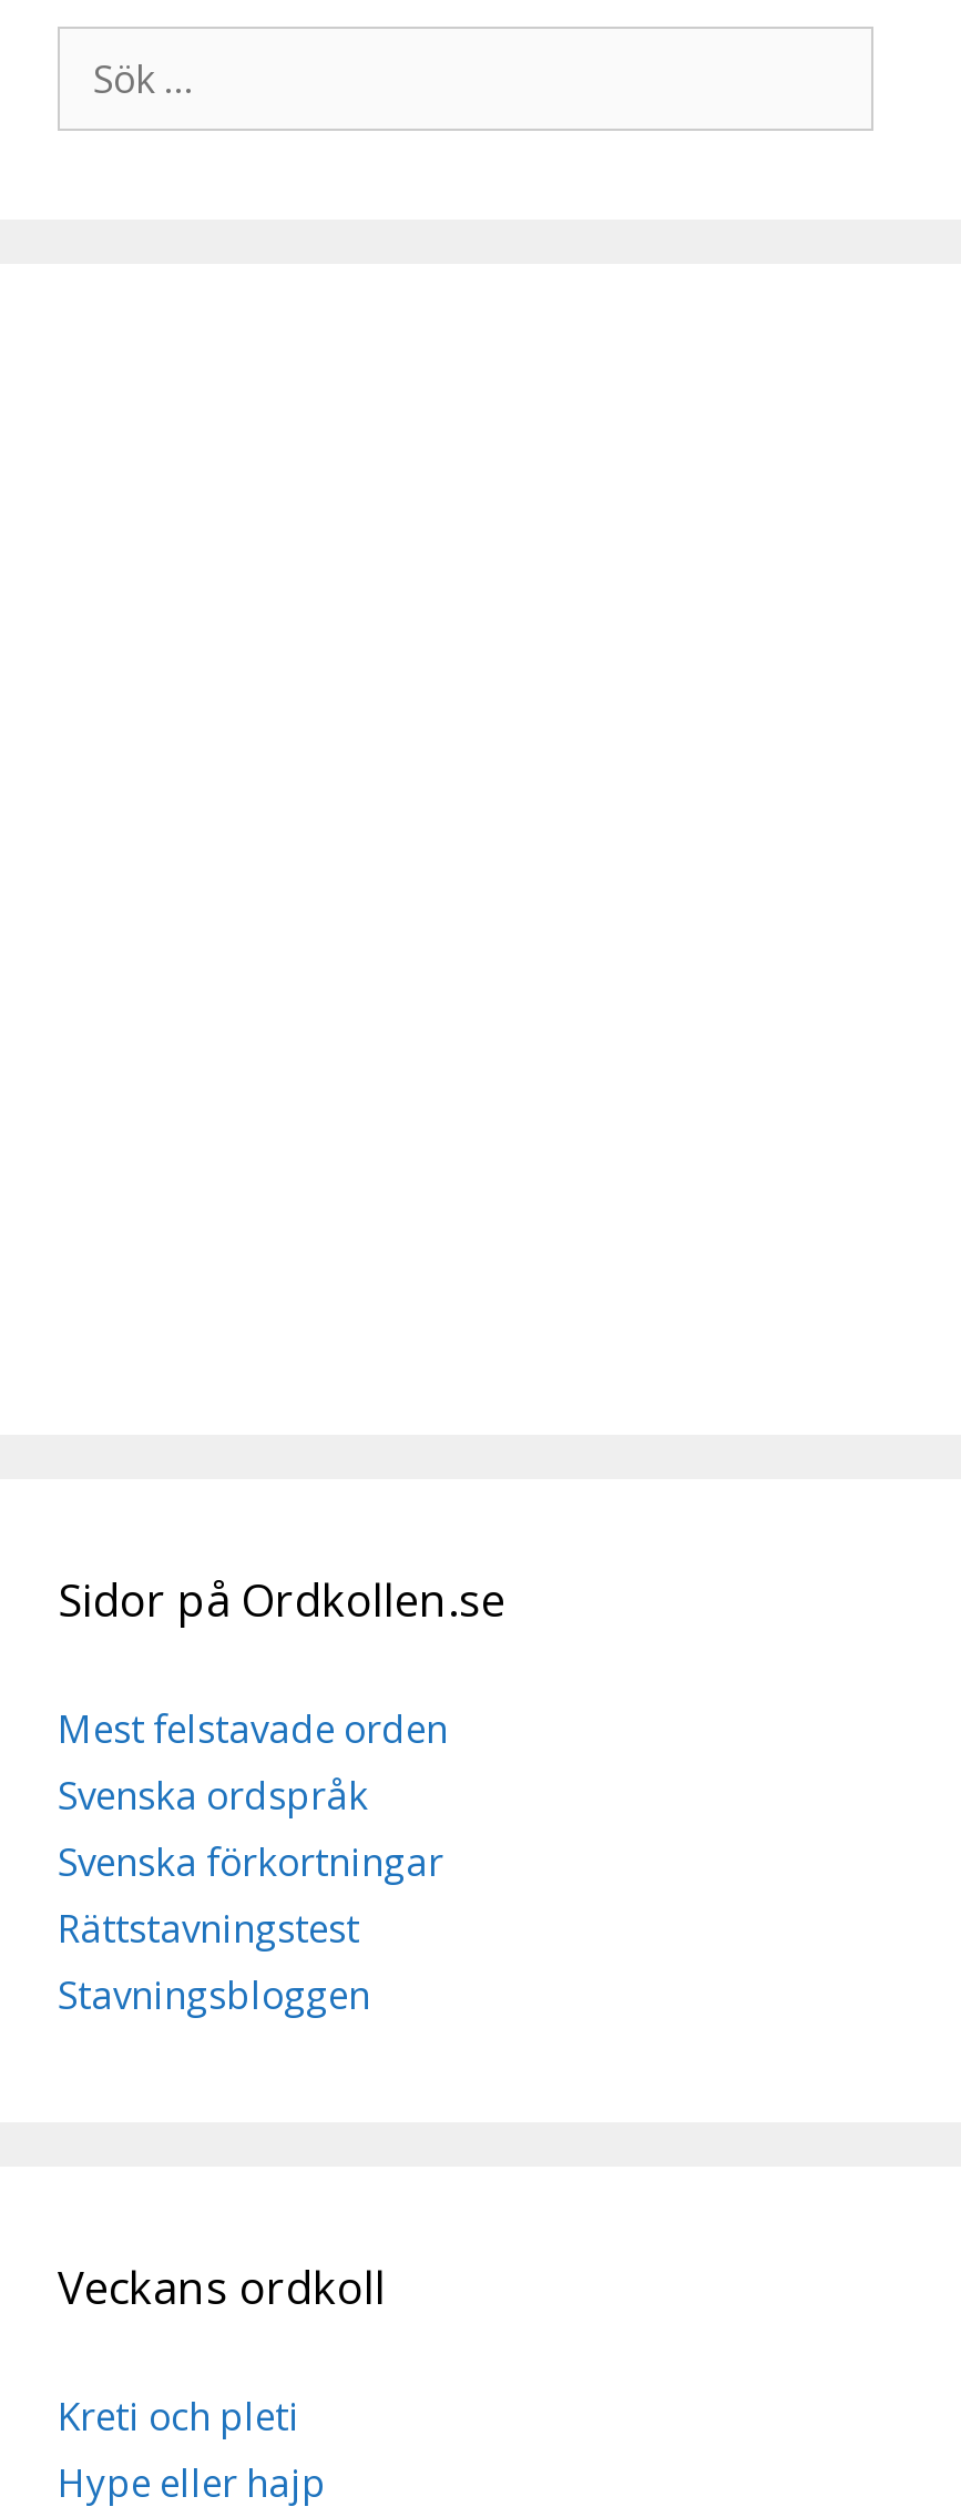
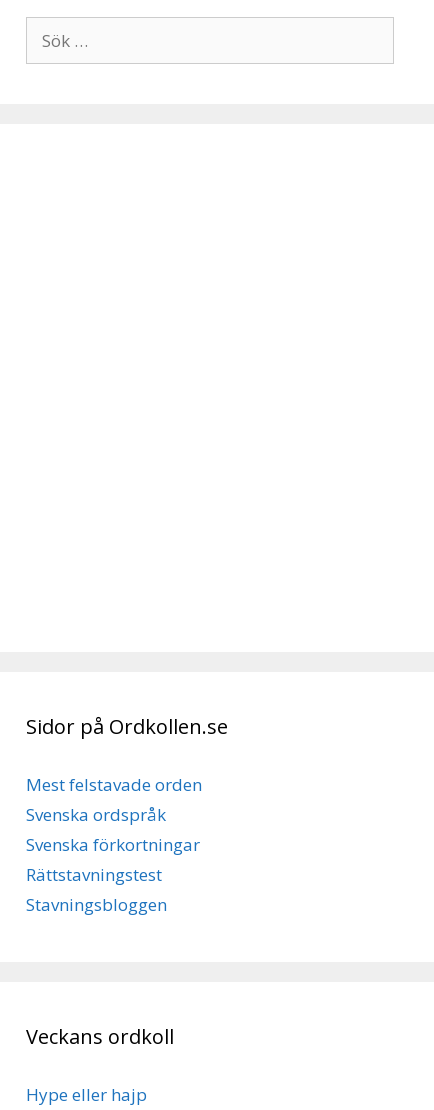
[58,2390,299,2441] Kreti och pleti -> none

